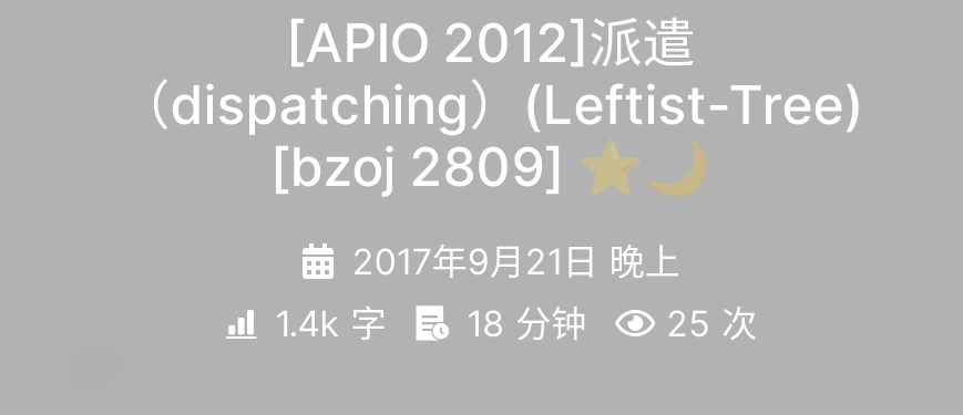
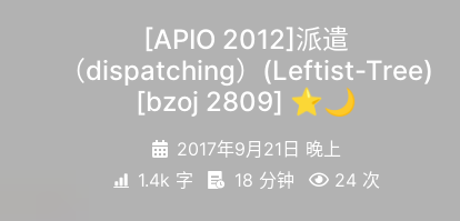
[264,300,757,345] 1.4k 字 18 分钟 25次 -> [132,168,379,191] 1.4k 字 18 分钟 24次

